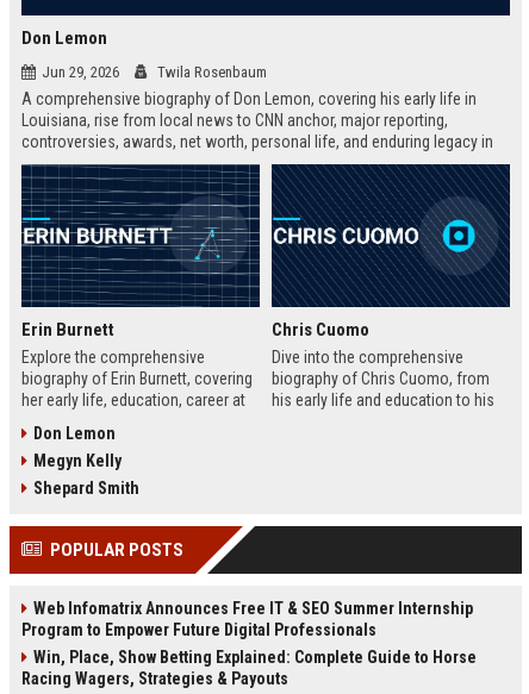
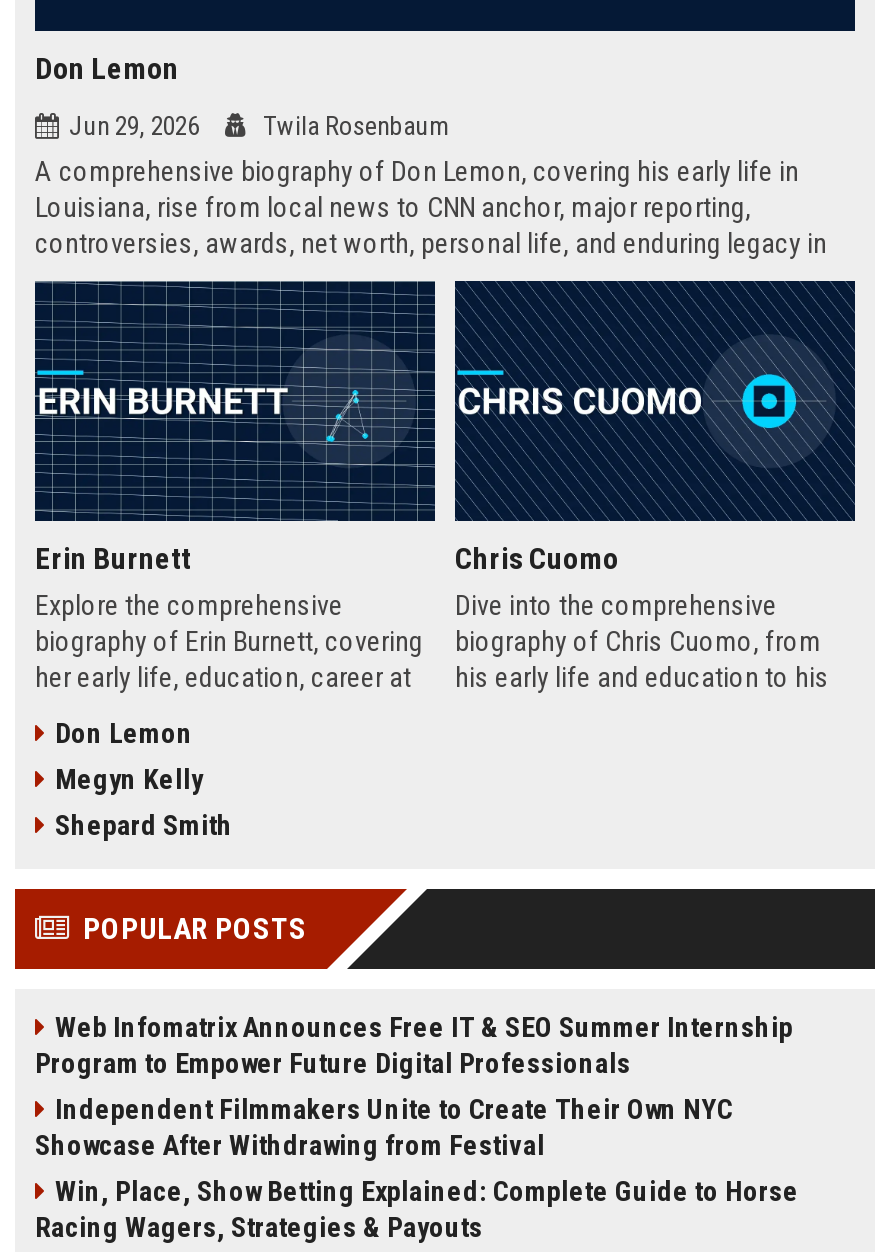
none -> [35,1093,733,1161] Independent Filmmakers Unite to Create Their Own NYC | Showcase After Withdrawing from Festival

